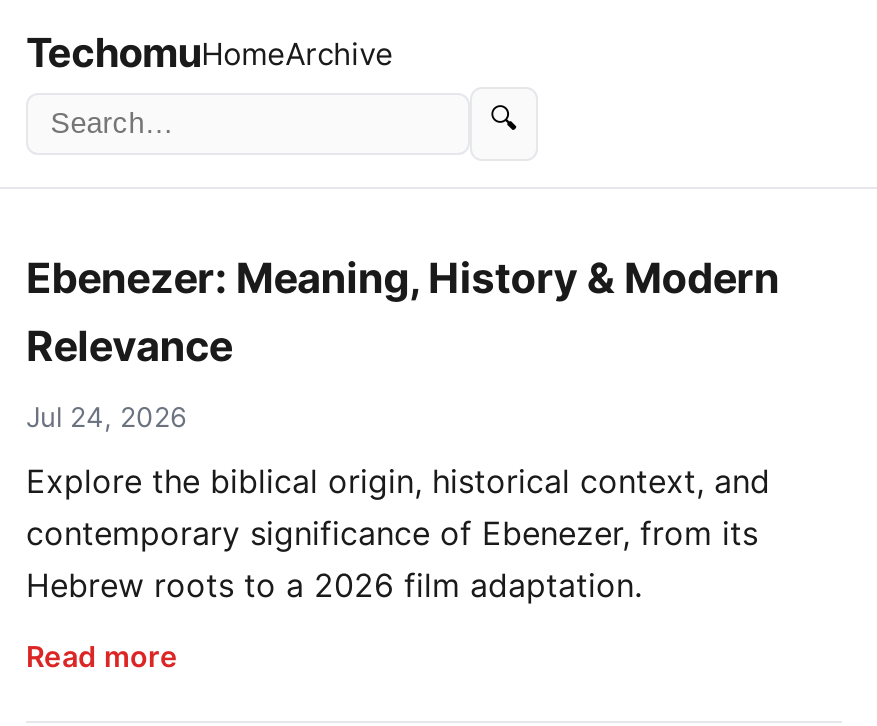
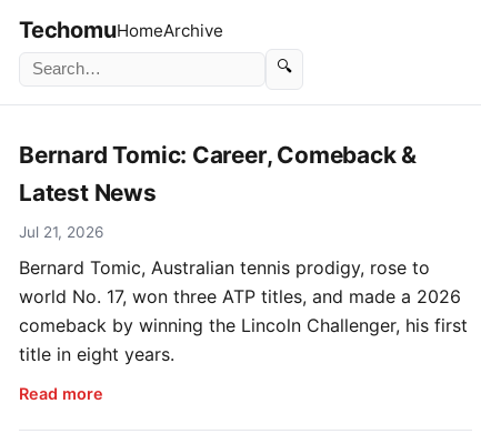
[26,254,779,372] Ebenezer: Meaning, History & Modern | Relevance -> [19,141,417,207] Bernard Tomic: Career, Comeback & | Latest News
[26,401,186,433] Jul 24, 2026 -> [19,223,103,241] Jul 21, 2026
[26,461,770,605] Explore the biblical origin, historical context, and | contemporary significance of Ebenezer, from its | Hebrew roots to a 2026 film adaptation. -> [19,256,468,365] Bernard Tomic, Australian tennis prodigy, rose to | world No. 17, won three ATP titles, and made a 2026 | comeback by winning the Lincoln Challenger, his first | title in eight years.

